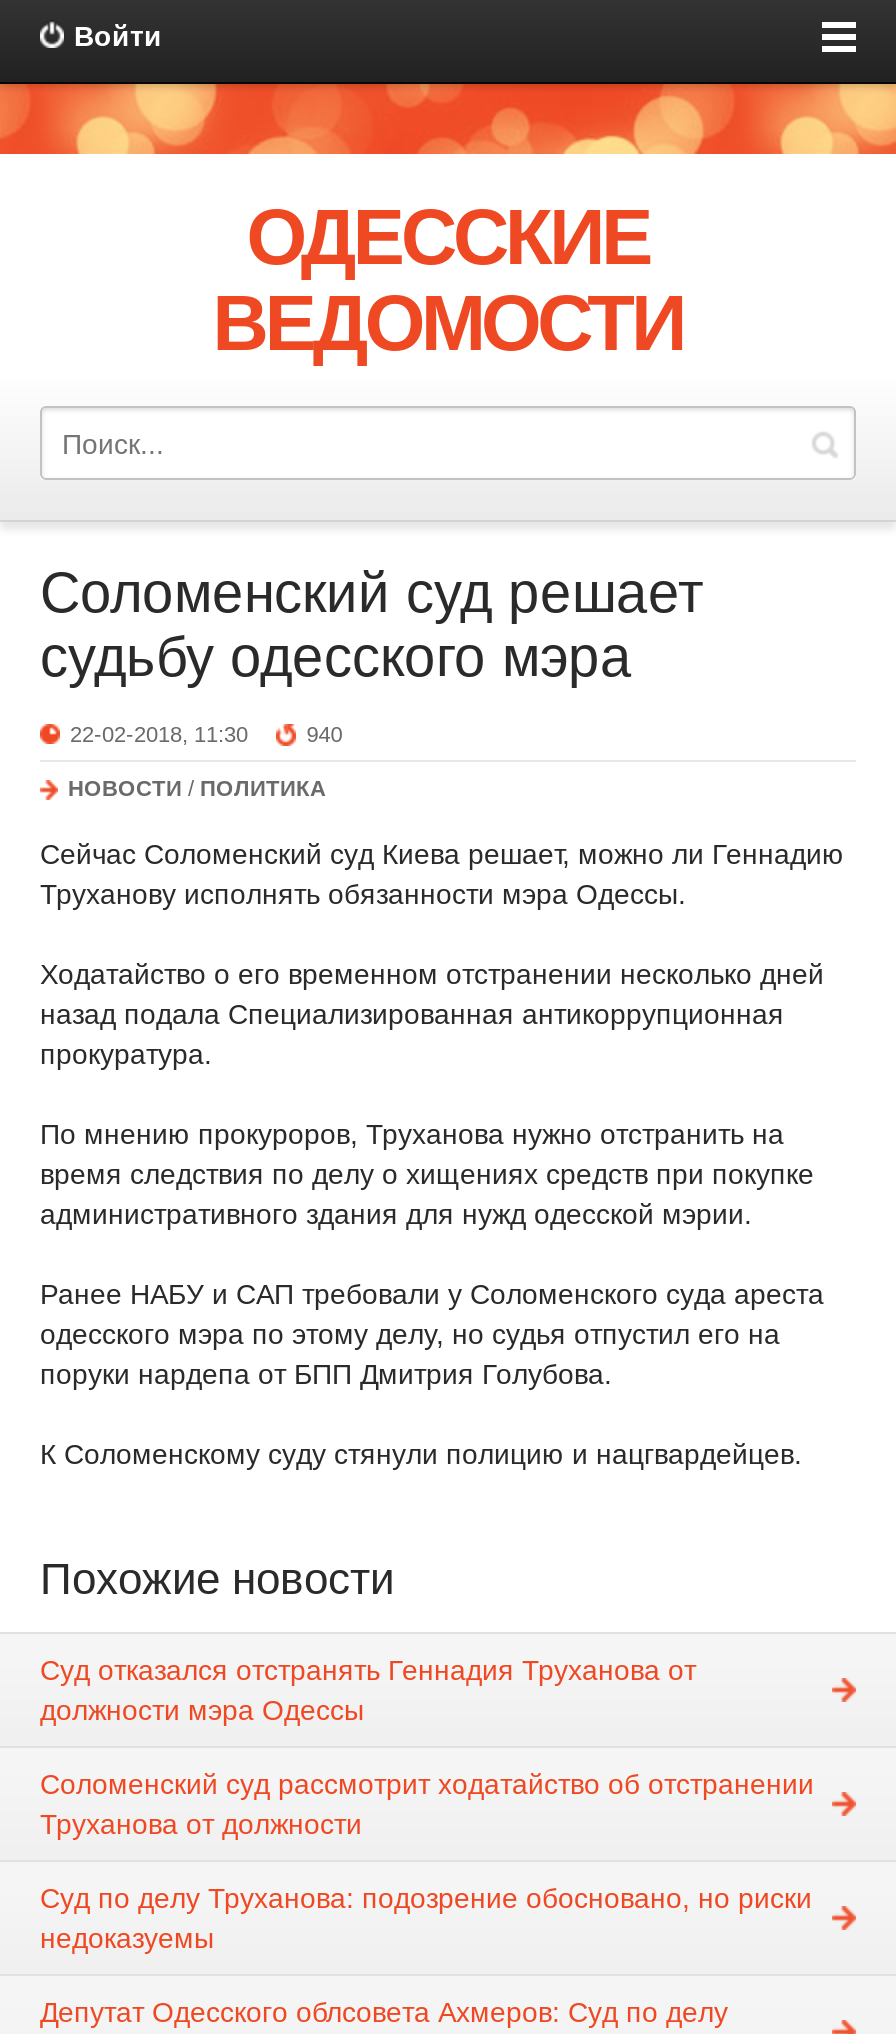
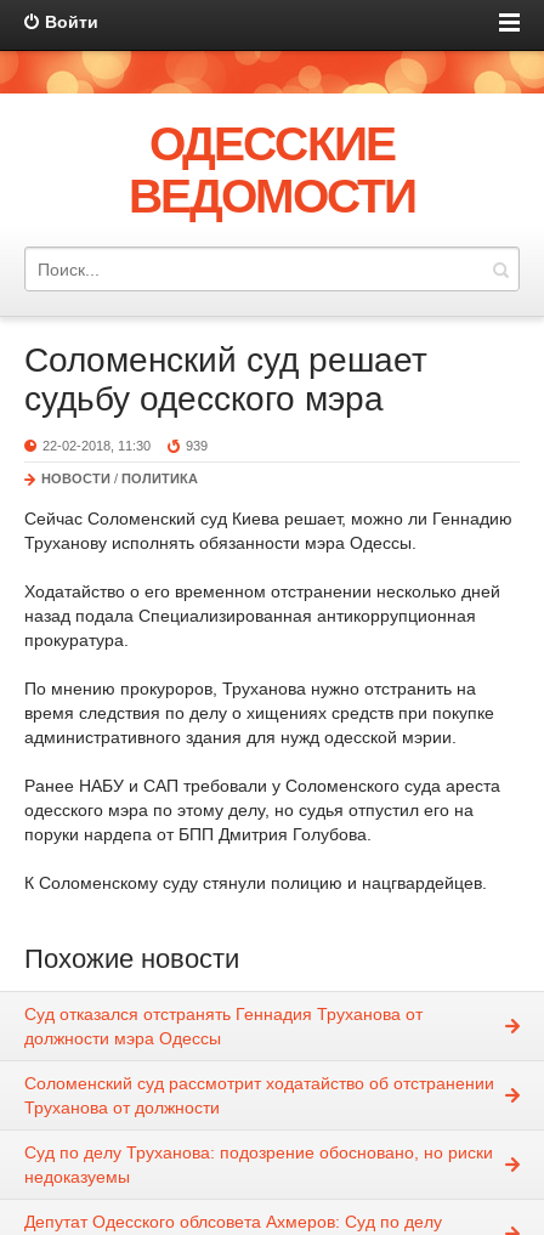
[306,722,342,746] 940 -> [186,438,208,453] 939

